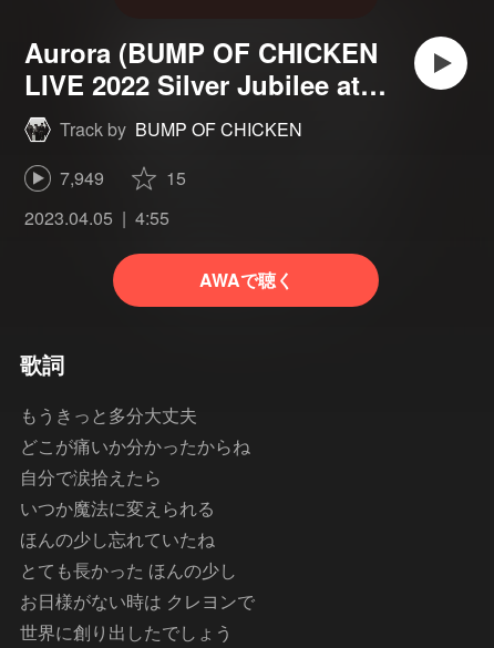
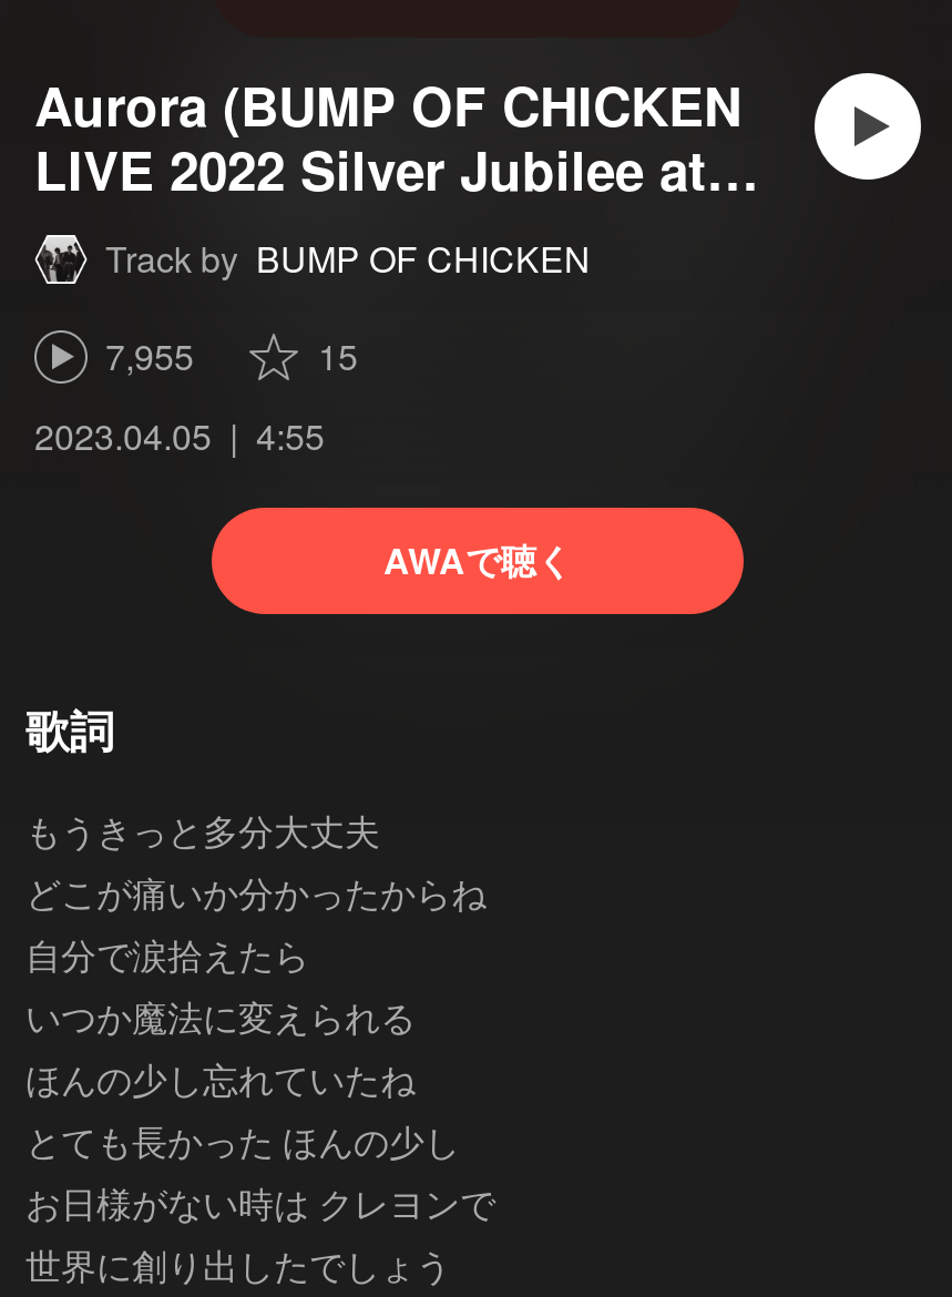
[60,165,104,191] 7,949 -> [105,330,194,381] 7,955

